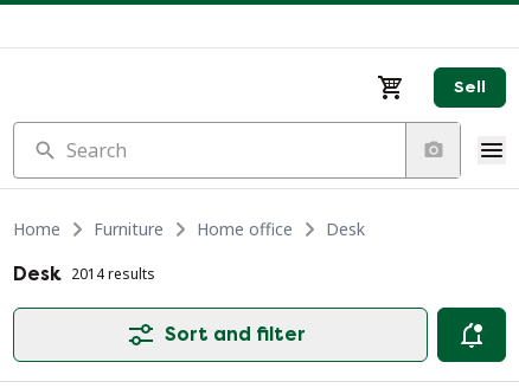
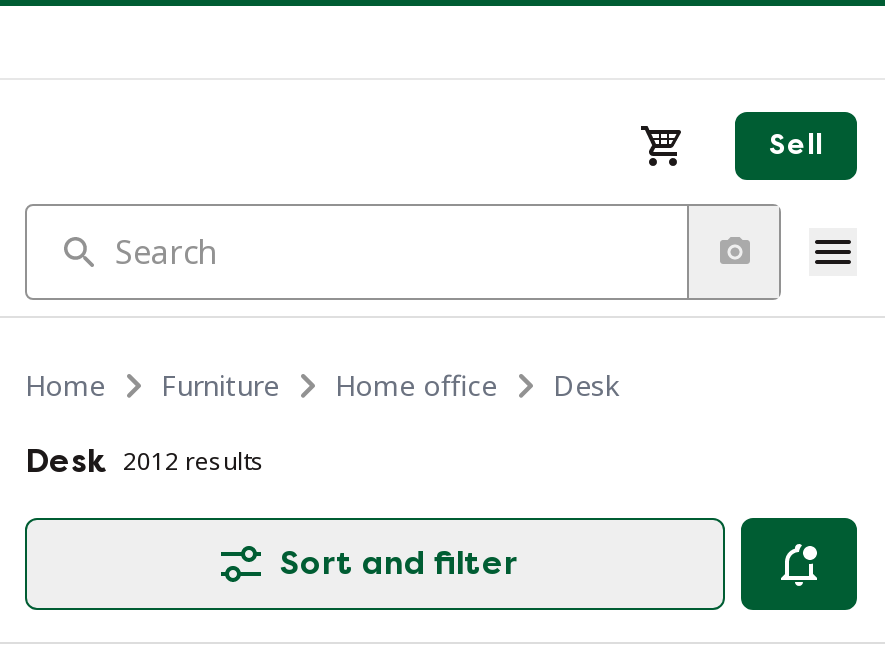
[13,263,155,285] Desk 2014 results -> [25,442,265,480] Desk 2012 results

